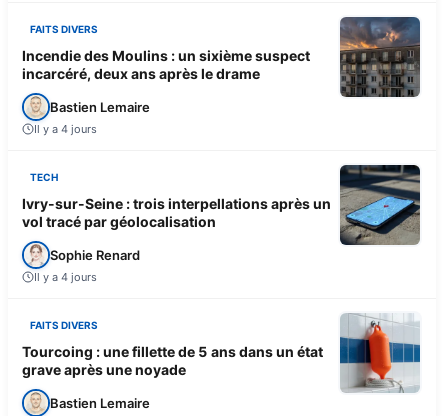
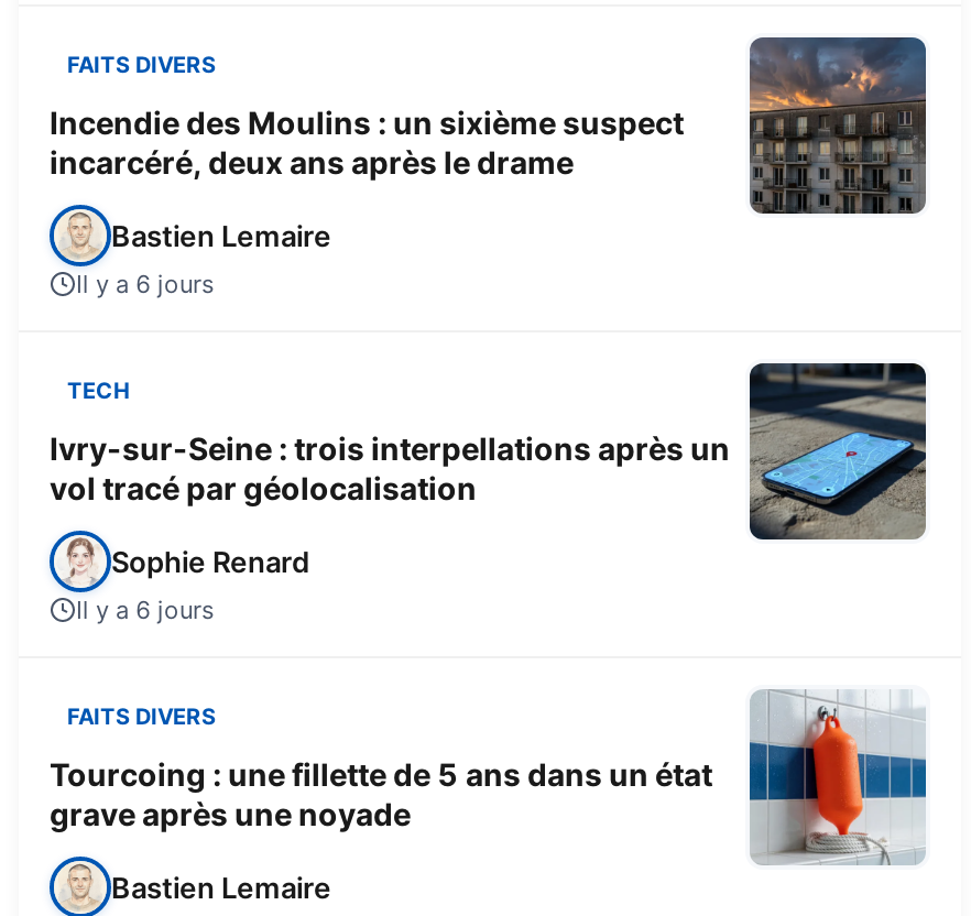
[34,122,97,136] Il y a 4 jours -> [76,268,215,299] Il y a 6 jours
[34,270,97,284] Il y a 4 jours -> [76,594,215,624] Il y a 6 jours

